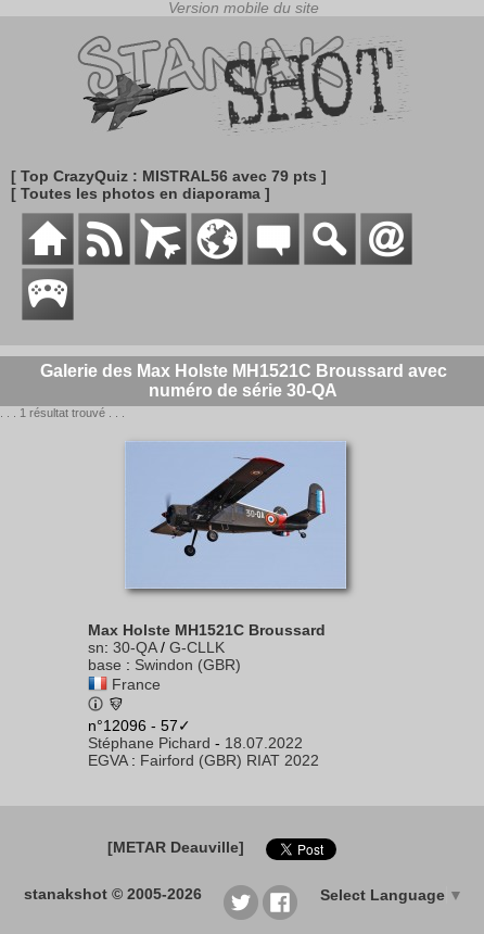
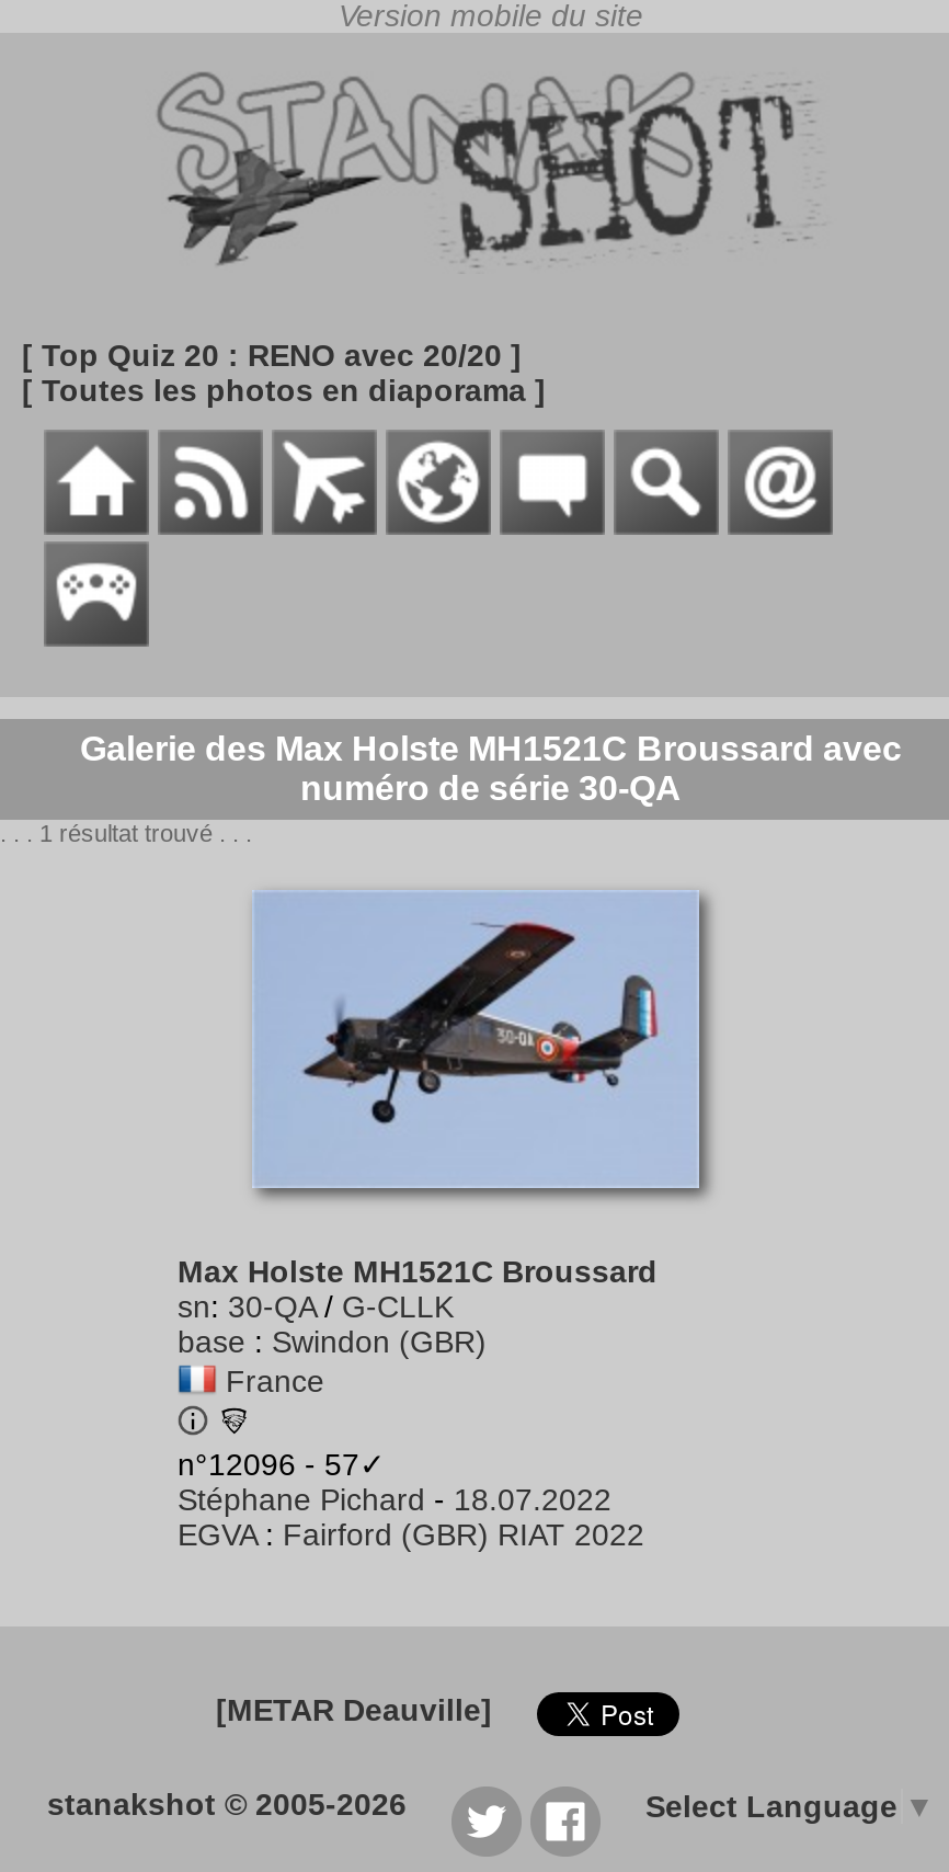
[11,167,327,185] [ Top CrazyQuiz : MISTRAL56 avec 79 pts ] -> [22,338,522,373] [ Top Quiz 20 : RENO avec 20/20 ]

